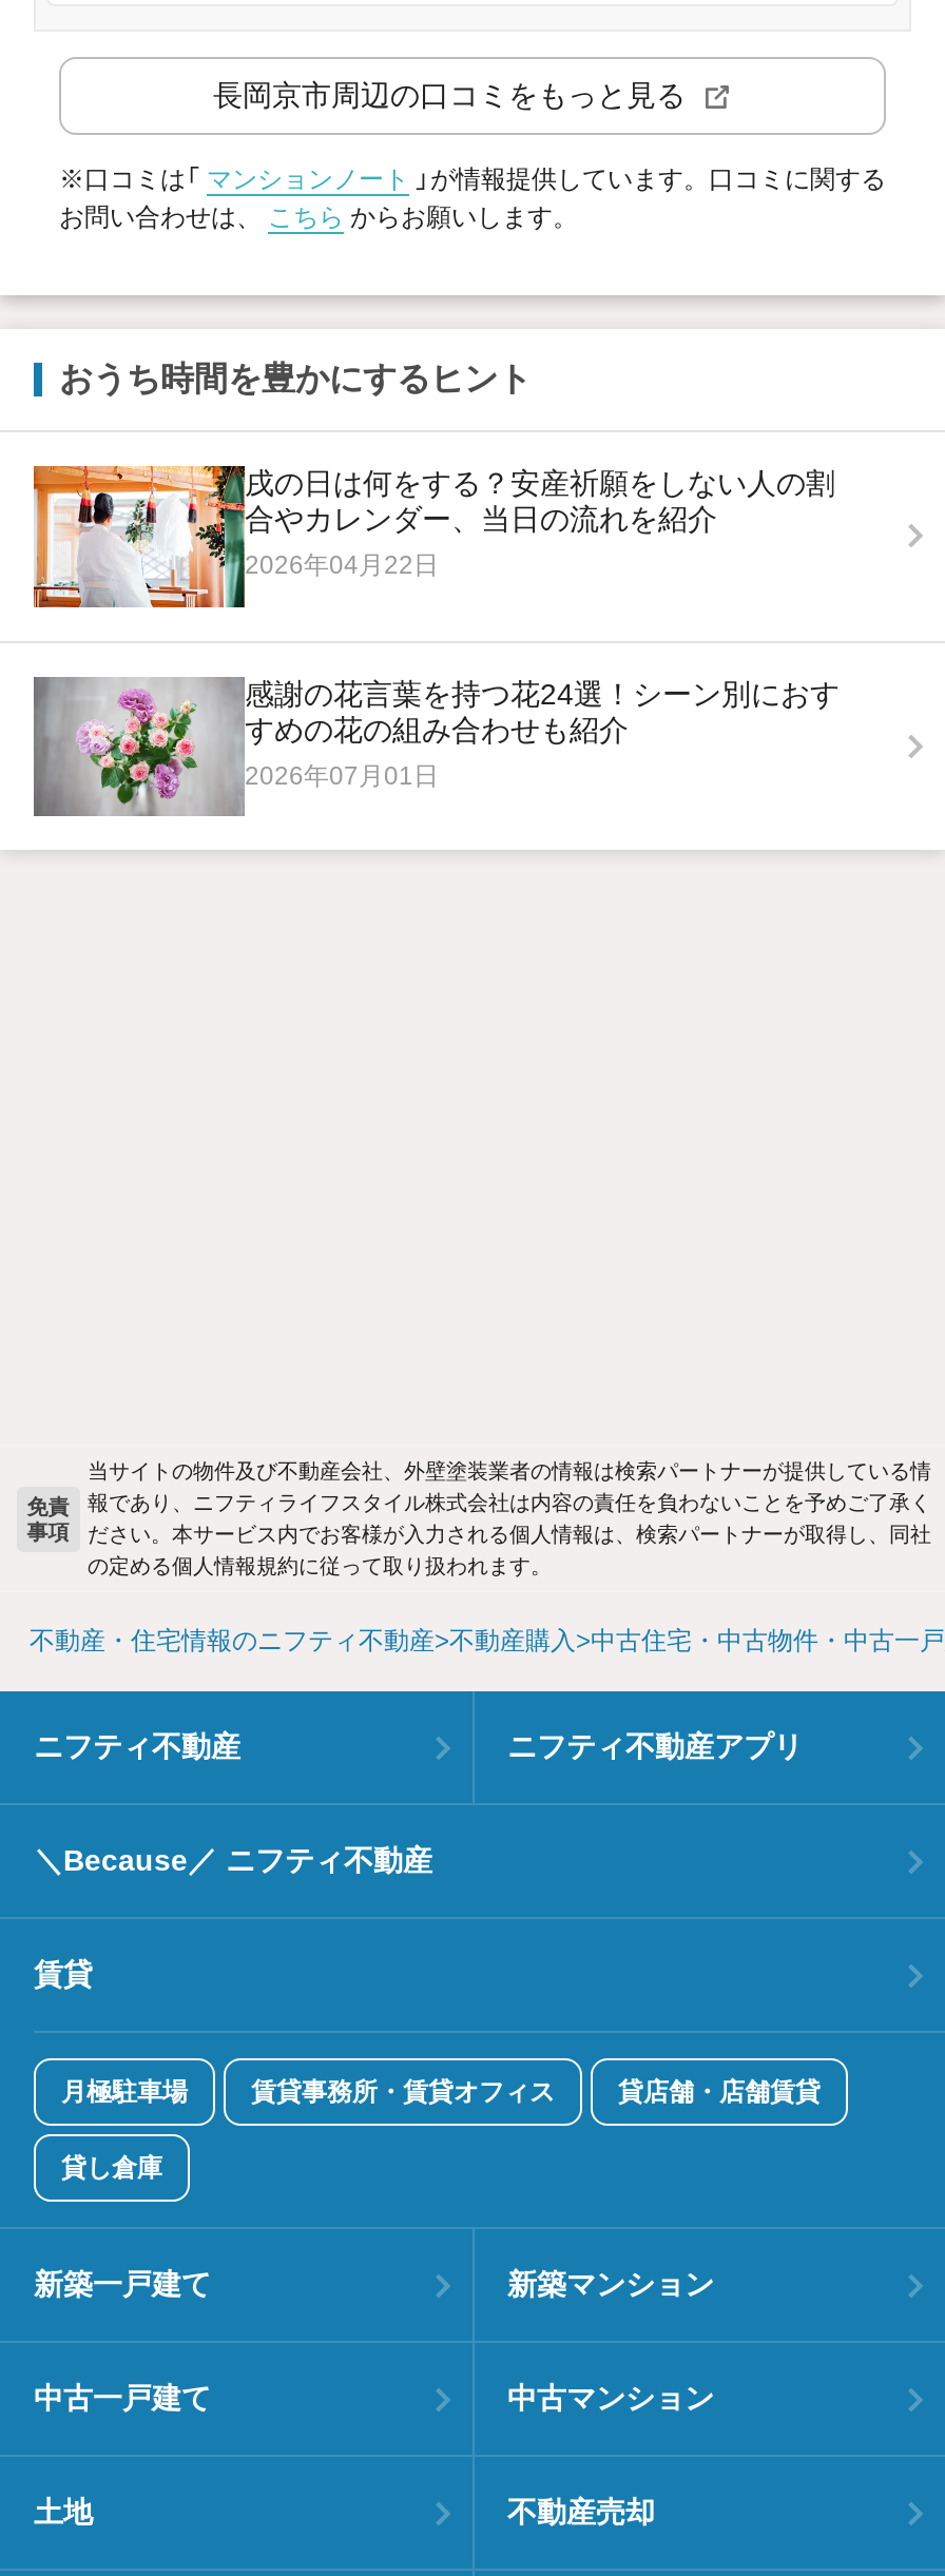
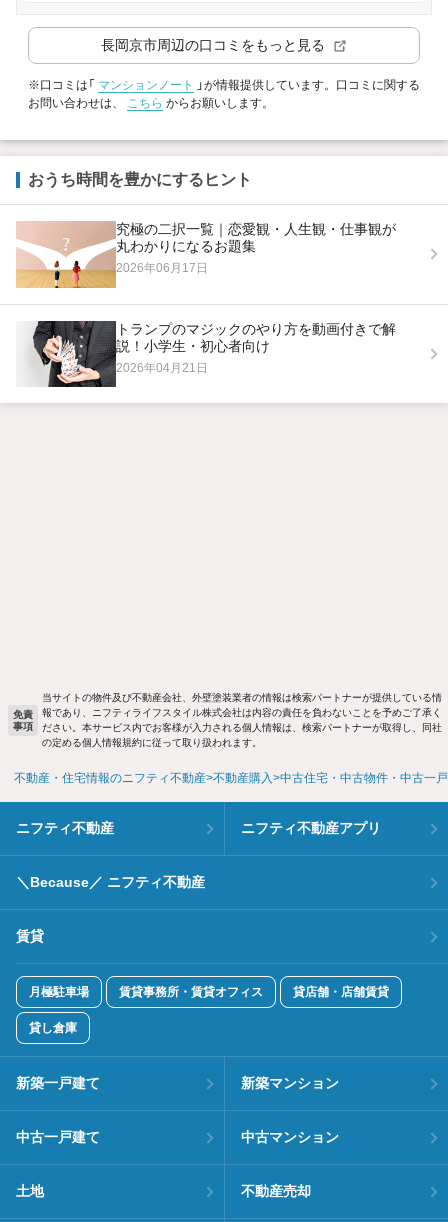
[32,466,835,609] [image] | 戌の日は何をする？安産祈願をしない人の割 | 合やカレンダー、当日の流れを紹介 | 2026年04月22日 -> [16,221,396,289] [image] | 究極の二択一覧｜恋愛観・人生観・仕事観が | 丸わかりになるお題集 | 2026年06月17日
[32,675,840,818] [image] | 感謝の花言葉を持つ花24選！シーン別におす | すめの花の組み合わせも紹介 | 2026年07月01日 -> [16,320,396,387] [image] | トランプのマジックのやり方を動画付きで解 | 説！小学生・初心者向け | 2026年04月21日

